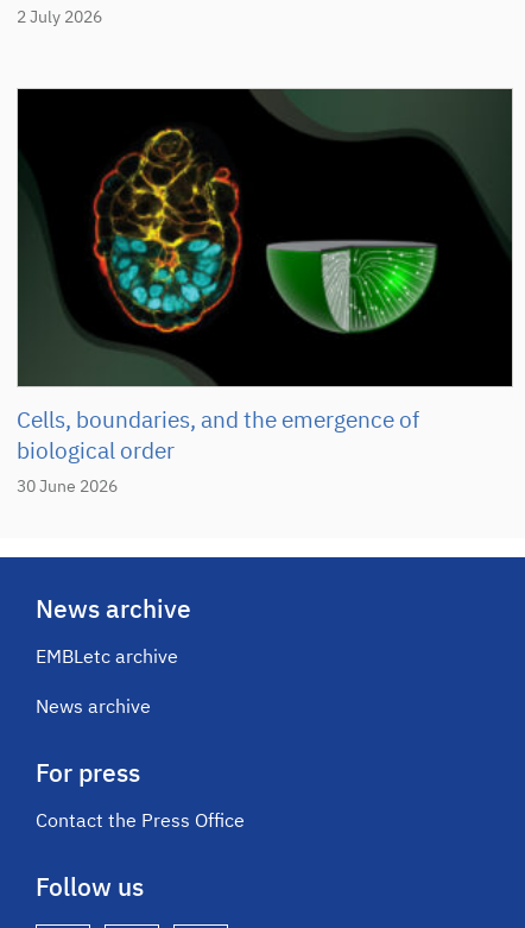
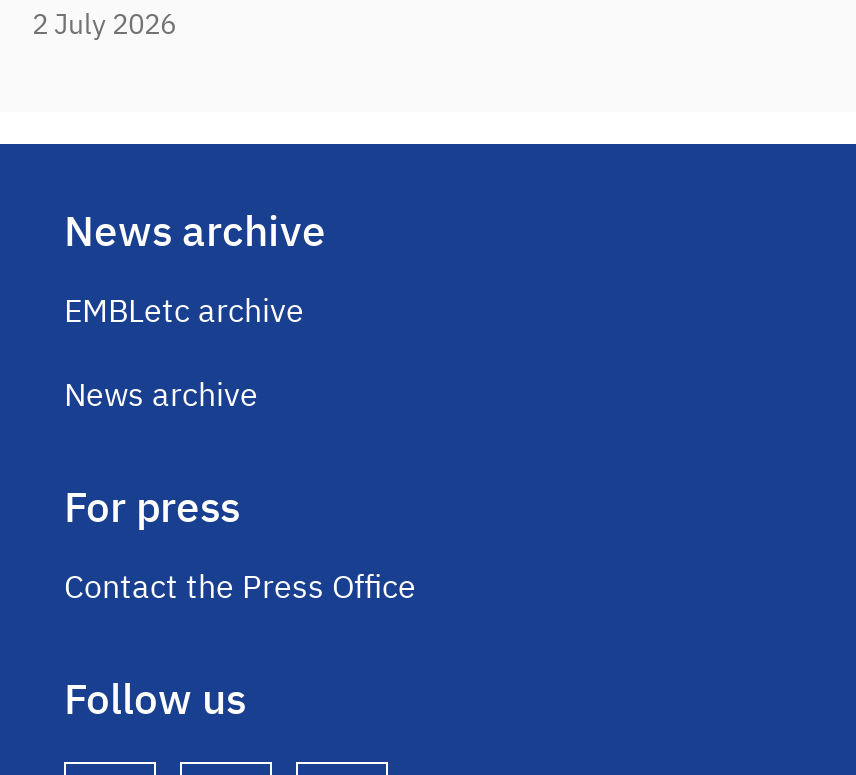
[17,88,513,464] [image] | Cells, boundaries, and the emergence of | biological order -> none
[17,479,118,496] 30 June 2026 -> none

